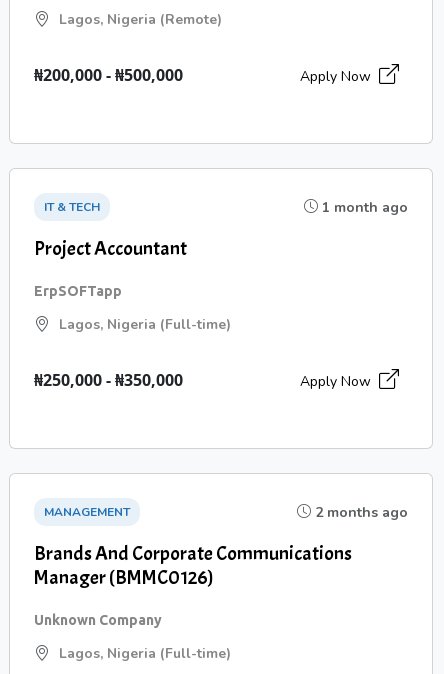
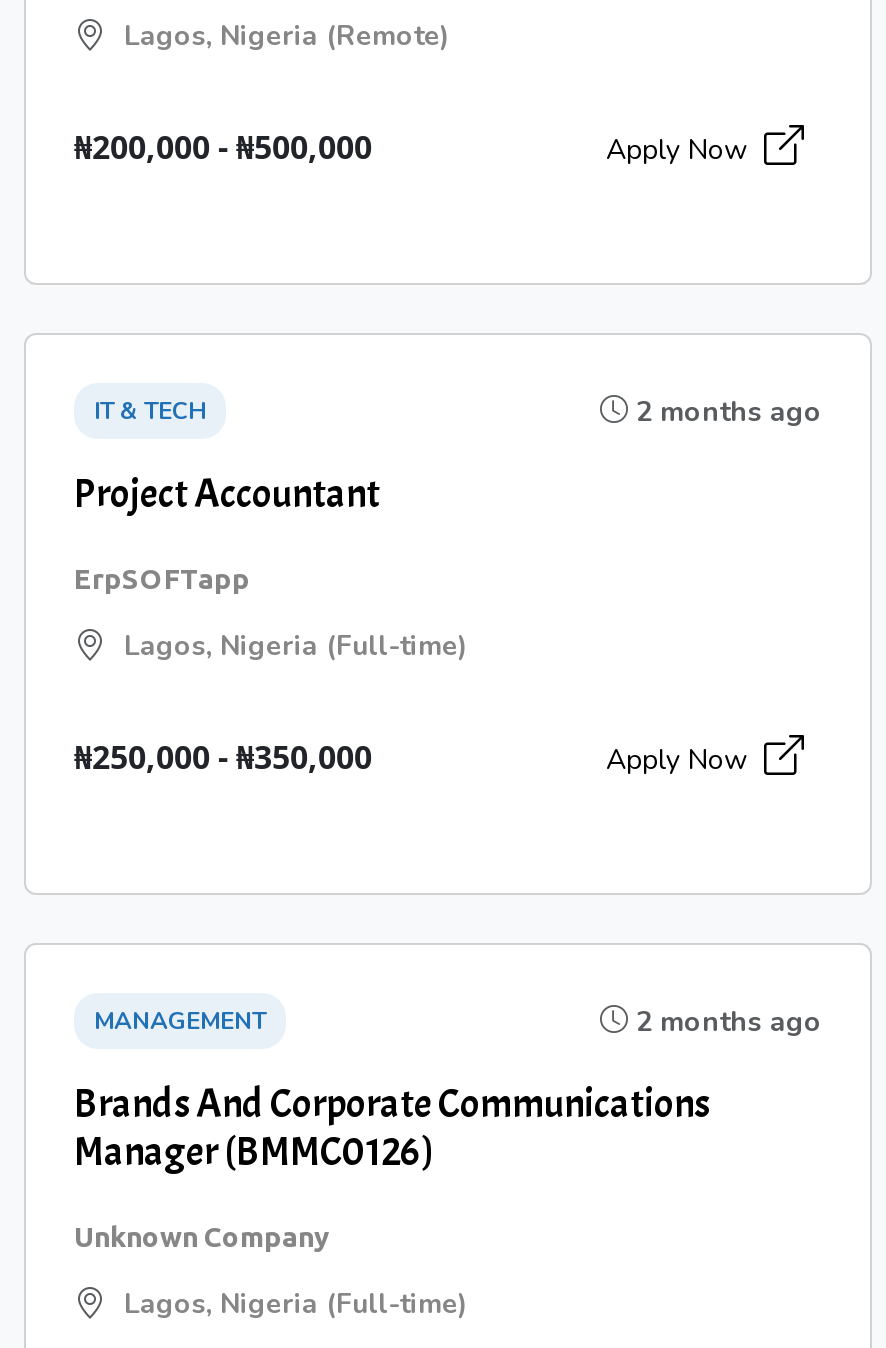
[322,197,408,216] 1 month ago -> [636,392,822,430] 2 months ago

